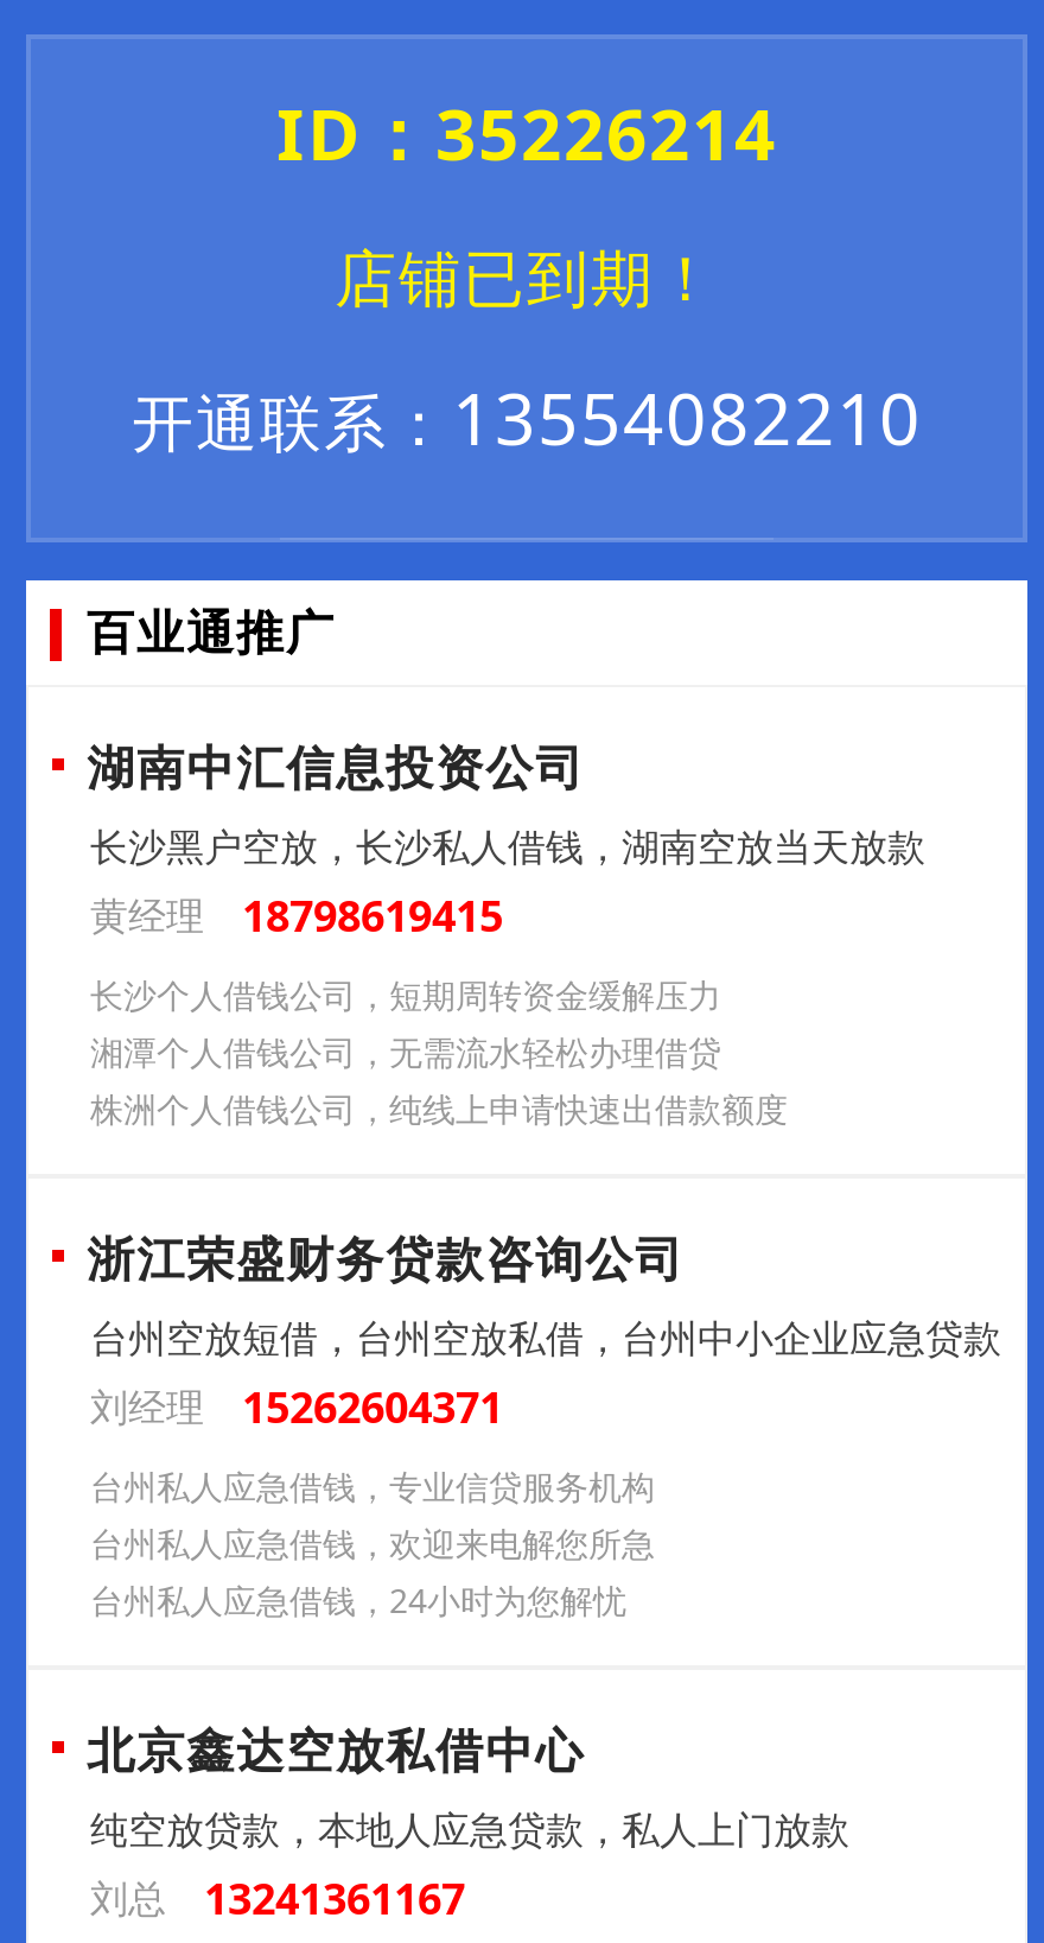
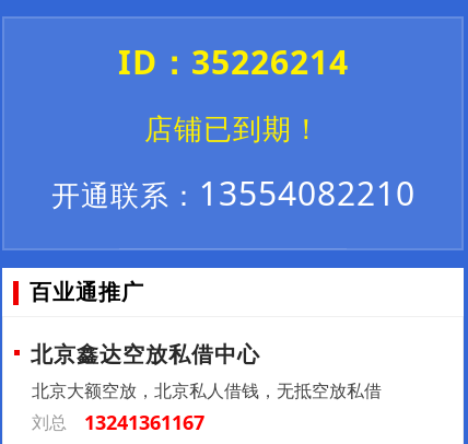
[87,735,1001,1623] 湖南中汇信息投资公司 | 长沙黑户空放，长沙私人借钱，湖南空放当天放款 | 黄经理 | 18798619415 | 长沙个人借钱公司，短期周转资金缓解压力 | 湘潭个人借钱公司，无需流水轻松办理借贷 | 株洲个人借钱公司，纯线上申请快速出借款额度 | 浙江荣盛财务贷款咨询公司 | 台州空放短借，台州空放私借，台州中小企业应急贷款 | 刘经理 | 15262604371 | 台州私人应急借钱，专业信贷服务机构 | 台州私人应急借钱，欢迎来电解您所急 | 台州私人应急借钱，24小时为您解忧 -> none
[90,1803,849,1856] 纯空放贷款，本地人应急贷款，私人上门放款 -> [32,379,382,403] 北京大额空放，北京私人借钱，无抵空放私借

